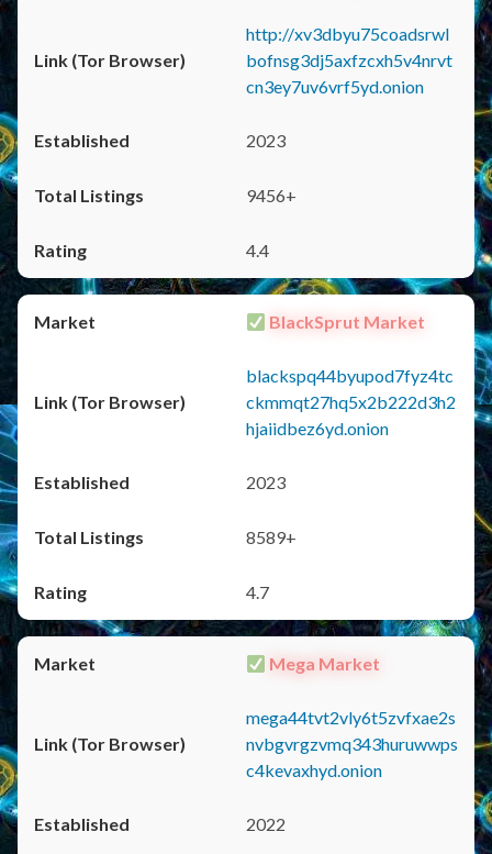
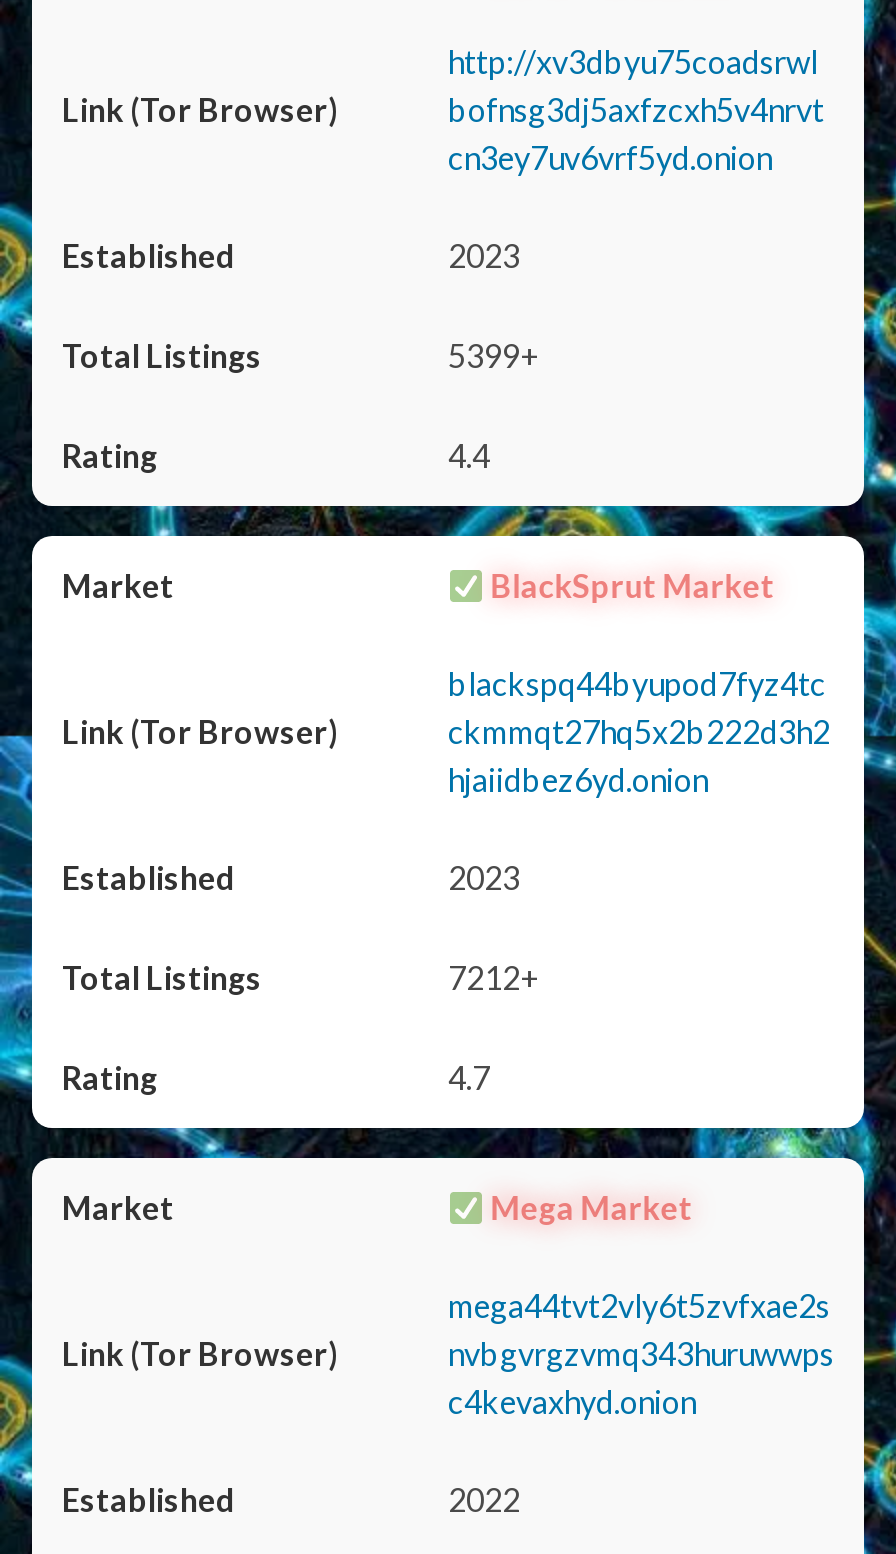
[246,185,297,206] 9456+ -> [448,336,540,374] 5399+
[246,526,297,547] 8589+ -> [448,958,540,996] 7212+

